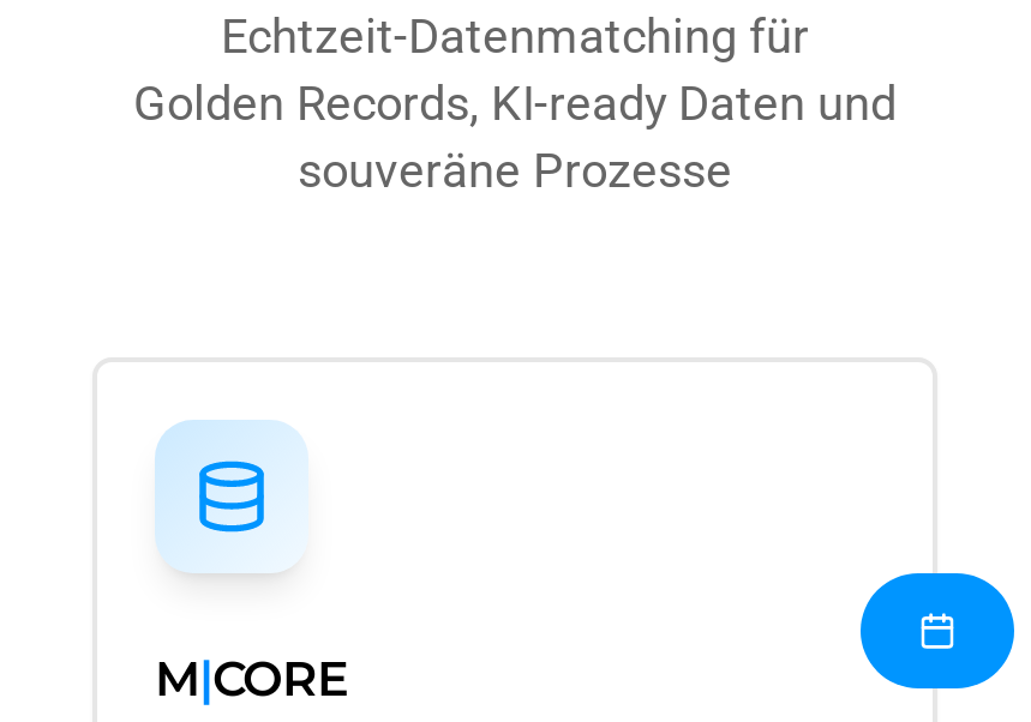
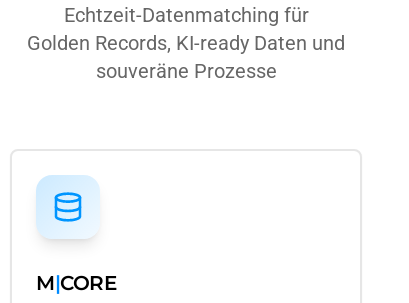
[858,571,1017,691] [image] -> none

